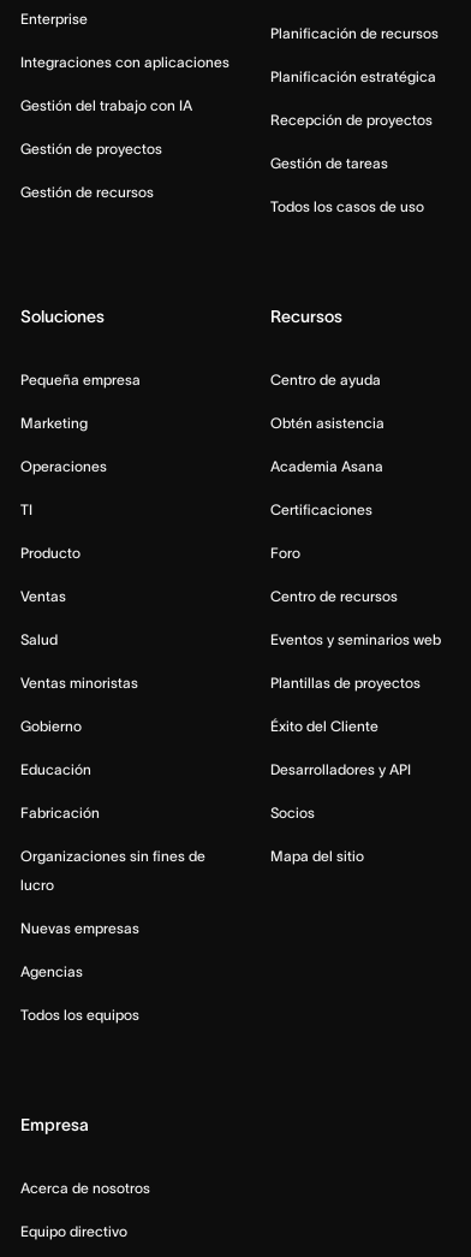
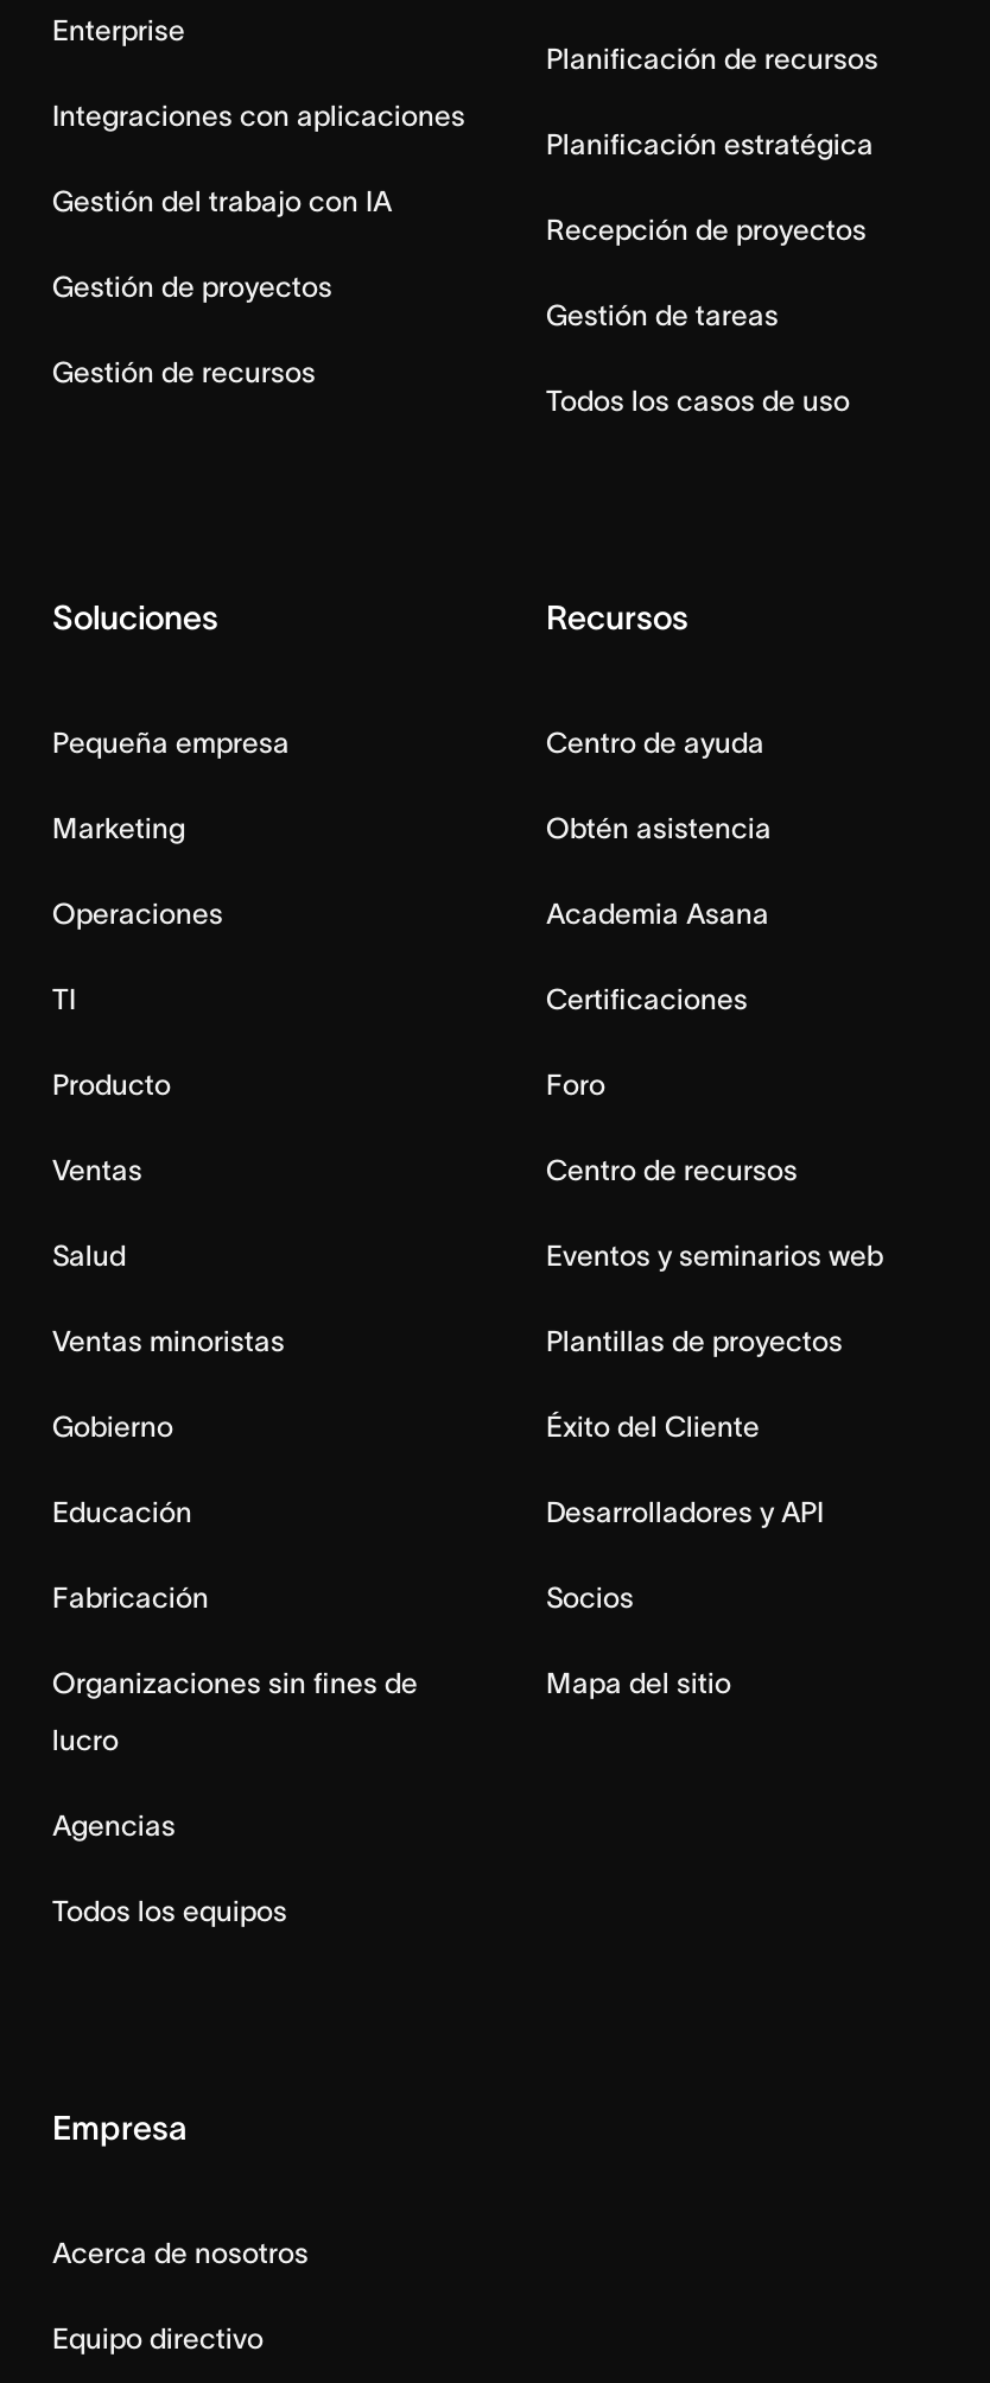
[20,920,139,936] Nuevas empresas -> none

